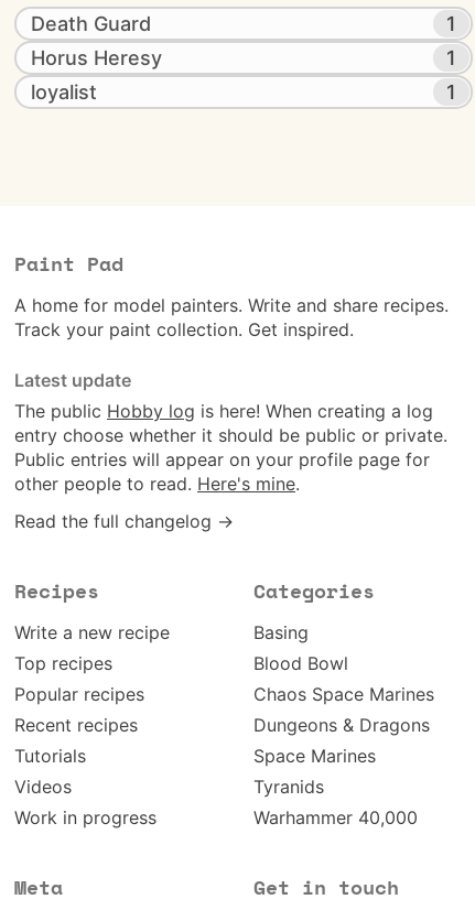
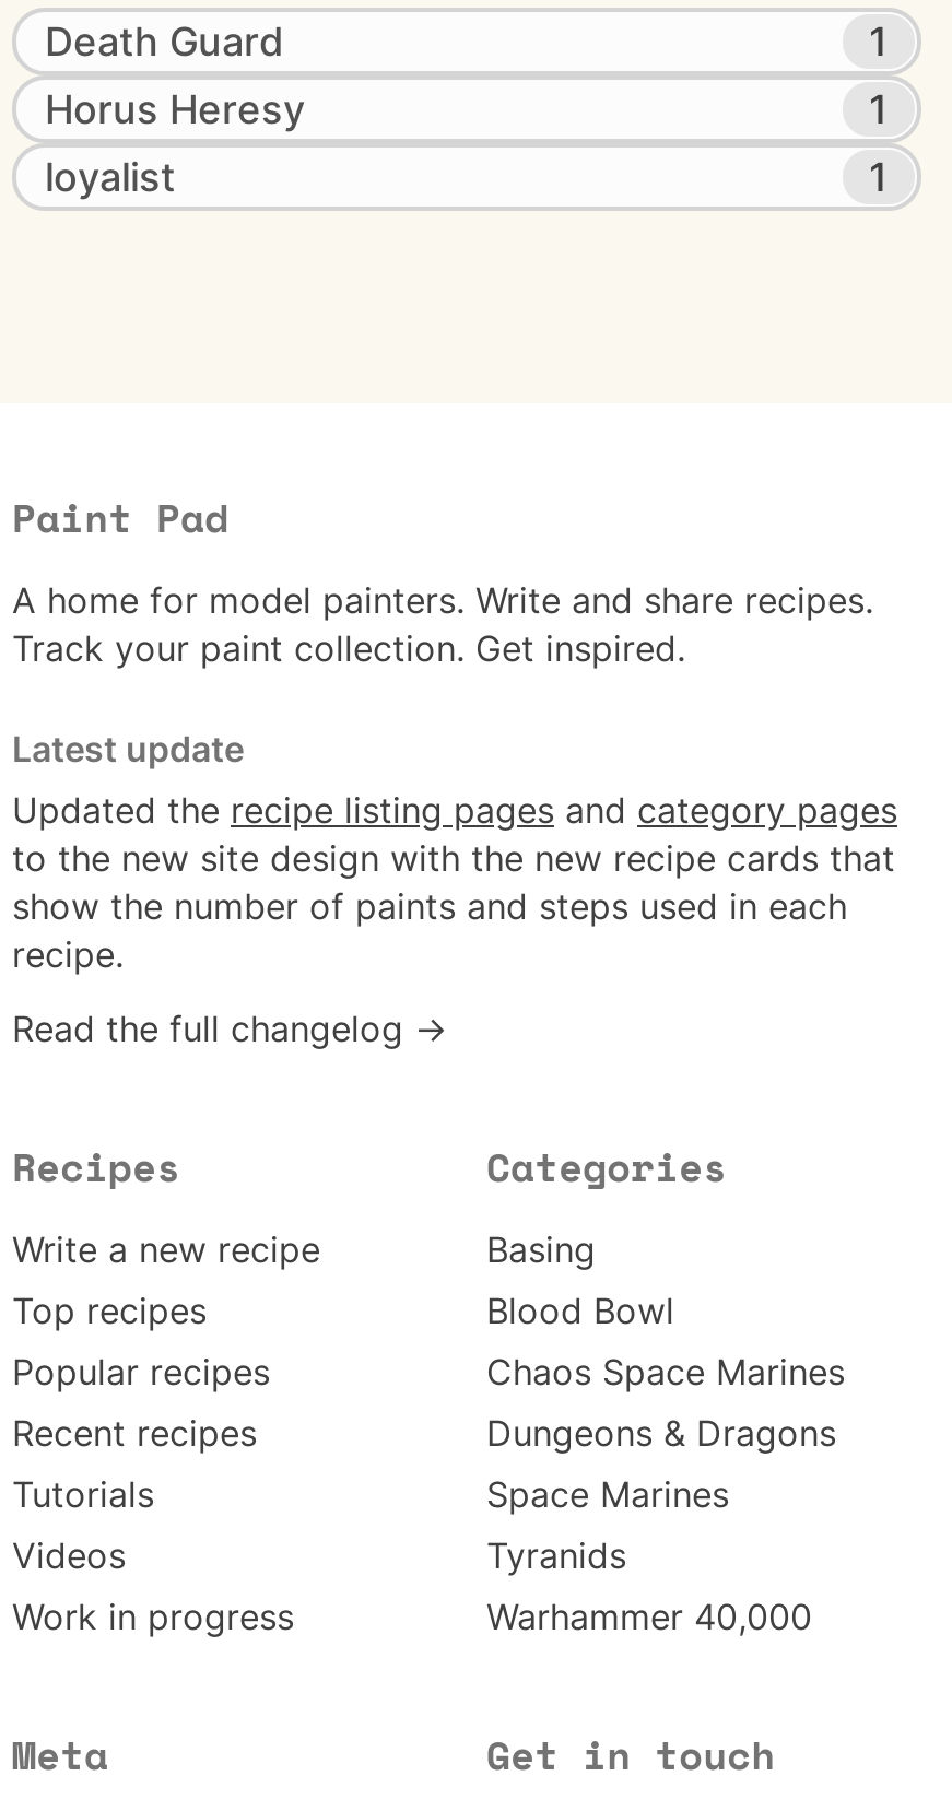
[14,400,447,495] The public Hobby log is here! When creating a log | entry choose whether it should be public or private. | Public entries will appear on your profile page for | other people to read. Here's mine. -> [12,788,897,976] Updated the recipe listing pages and category pages | to the new site design with the new recipe cards that | show the number of paints and steps used in each | recipe.

